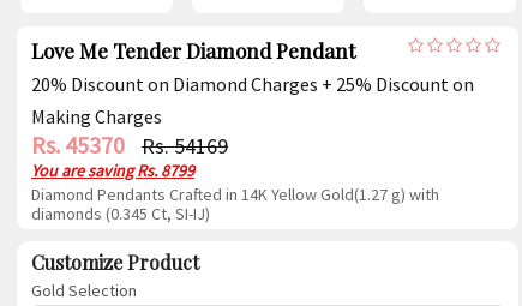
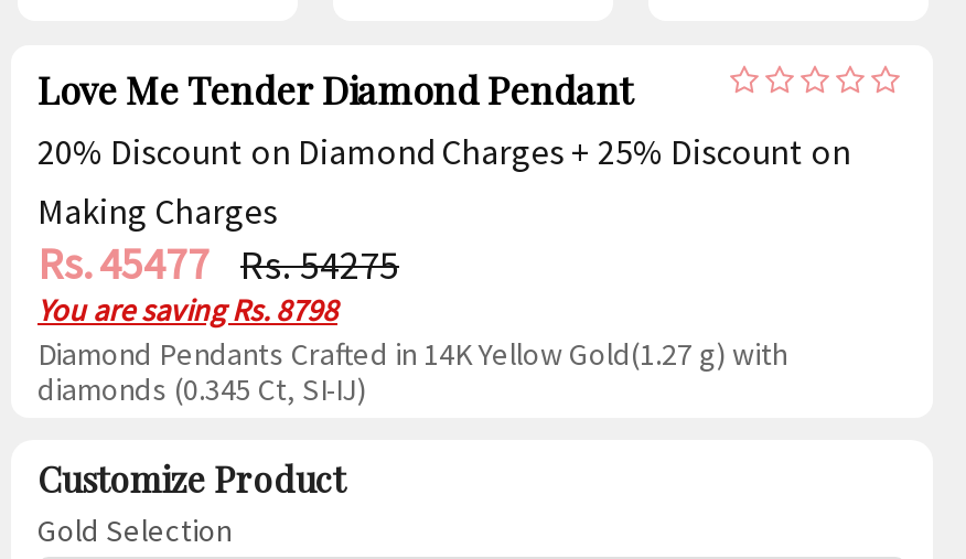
[31,130,125,160] Rs. 45370 -> [37,235,210,290] Rs. 45477
[142,132,228,160] Rs. 54169 -> [240,239,399,290] Rs. 54275
[31,160,194,181] You are savingRs. 8799 -> [37,290,337,330] You are savingRs. 8798

